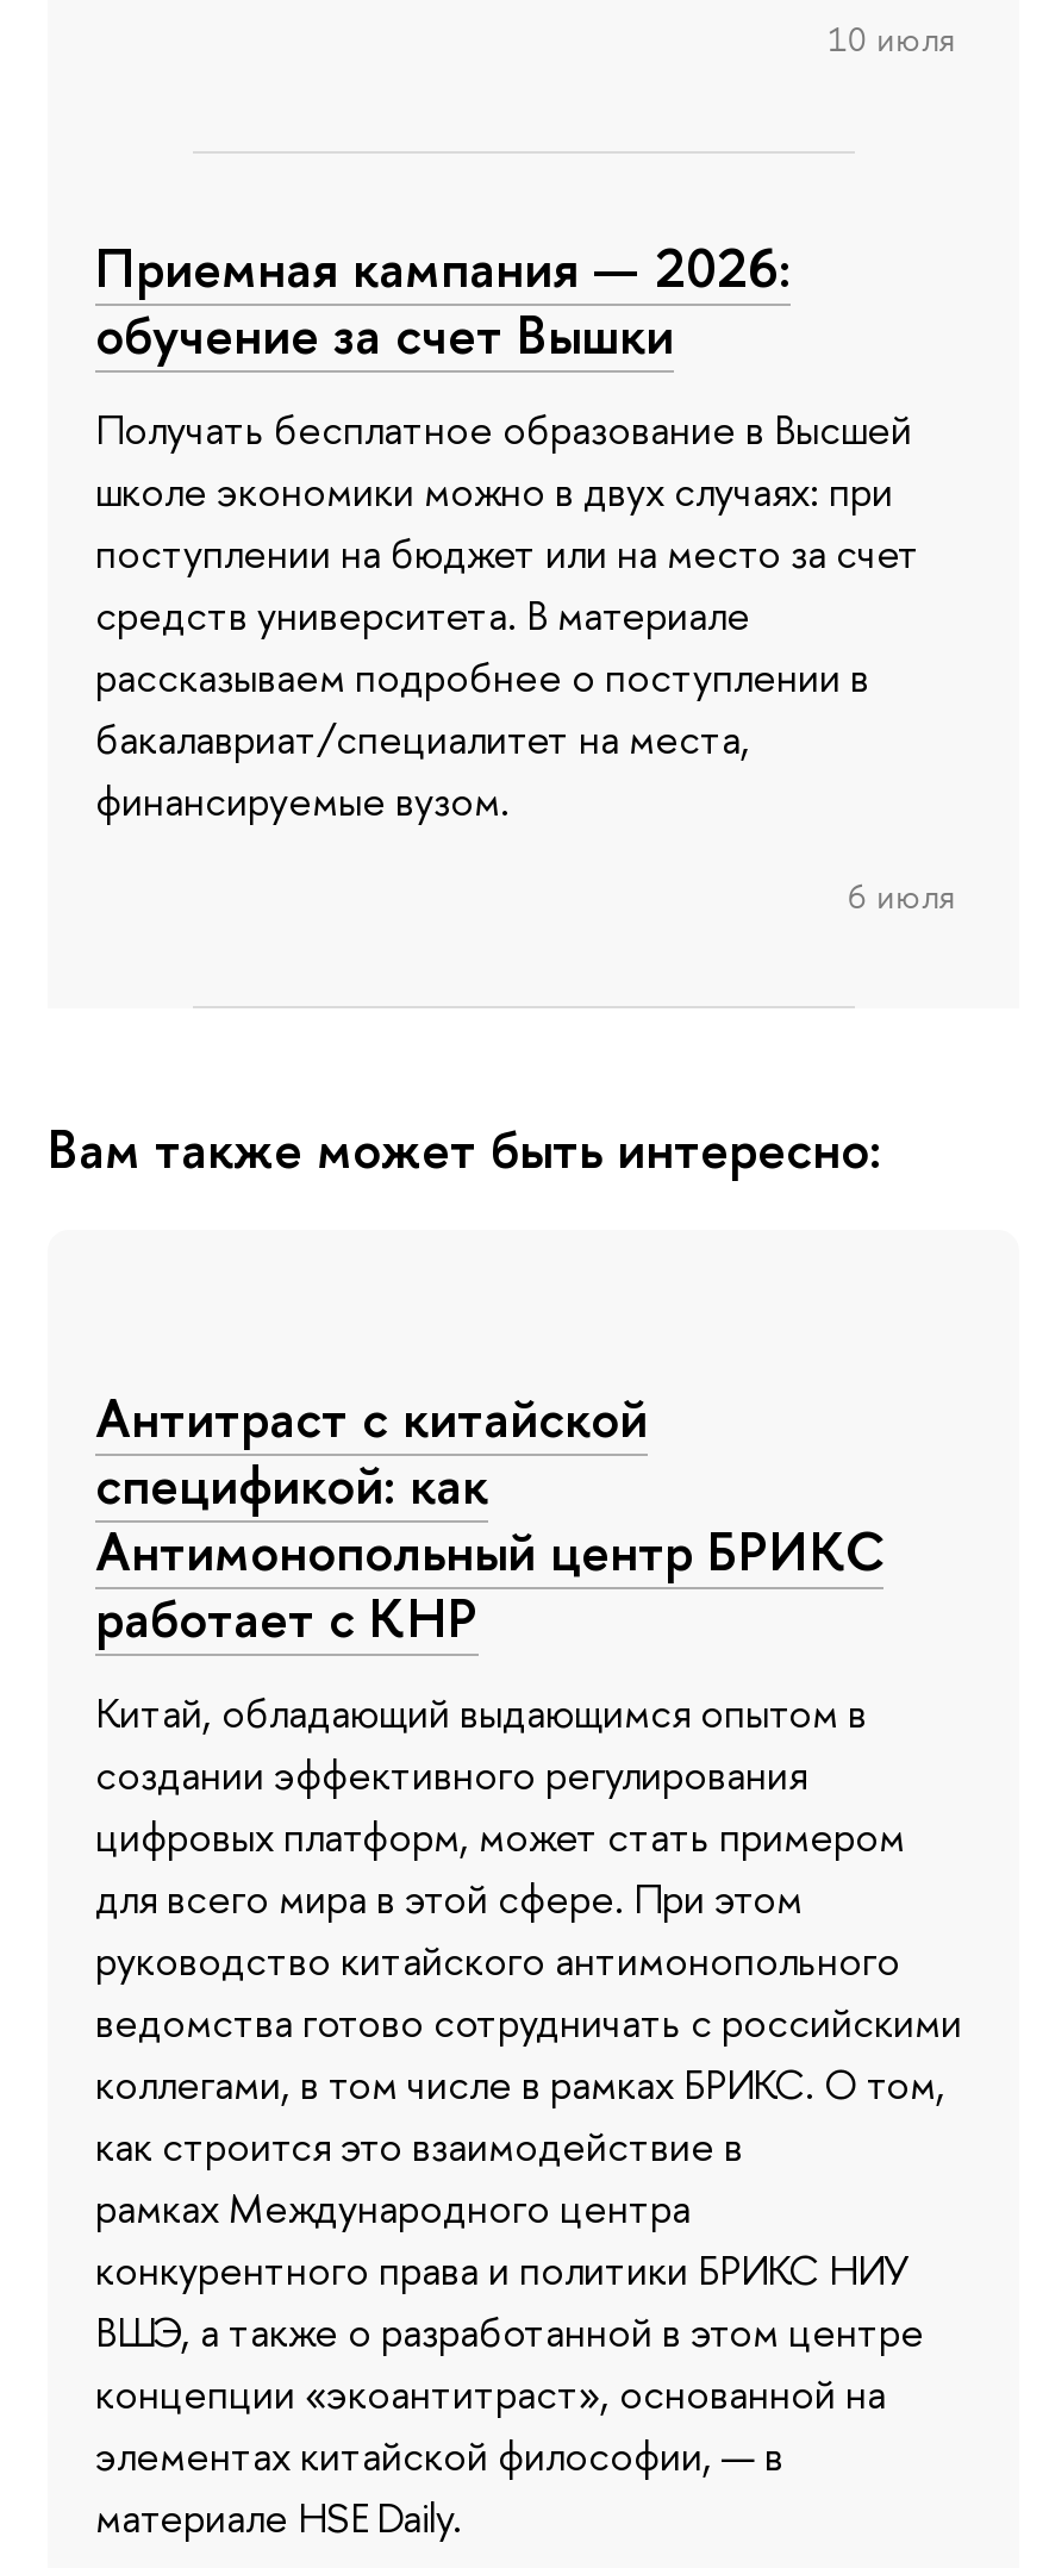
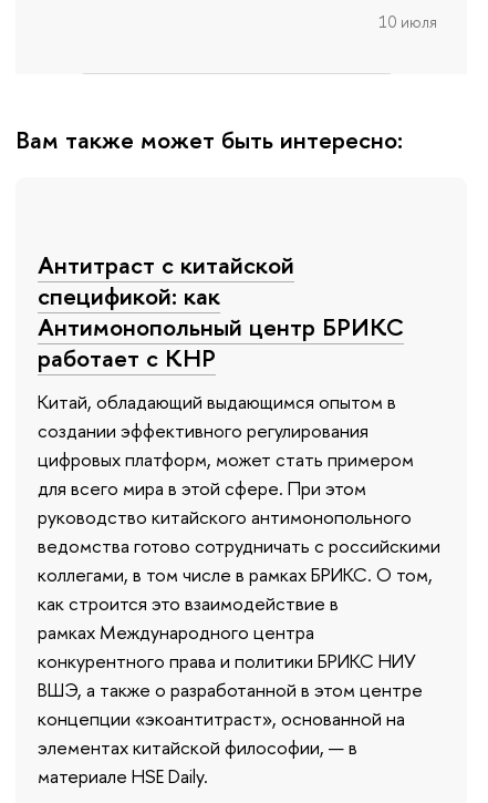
[95,231,955,917] Приемная кампания — 2026: | обучение за счет Вышки | Получать бесплатное образование в Высшей | школе экономики можно в двух случаях: при | поступлении на бюджет или на место за счет | средств университета. В материале | рассказываем подробнее о поступлении в | бакалавриат/специалитет на места, | финансируемые вузом. | 6 июля -> none

